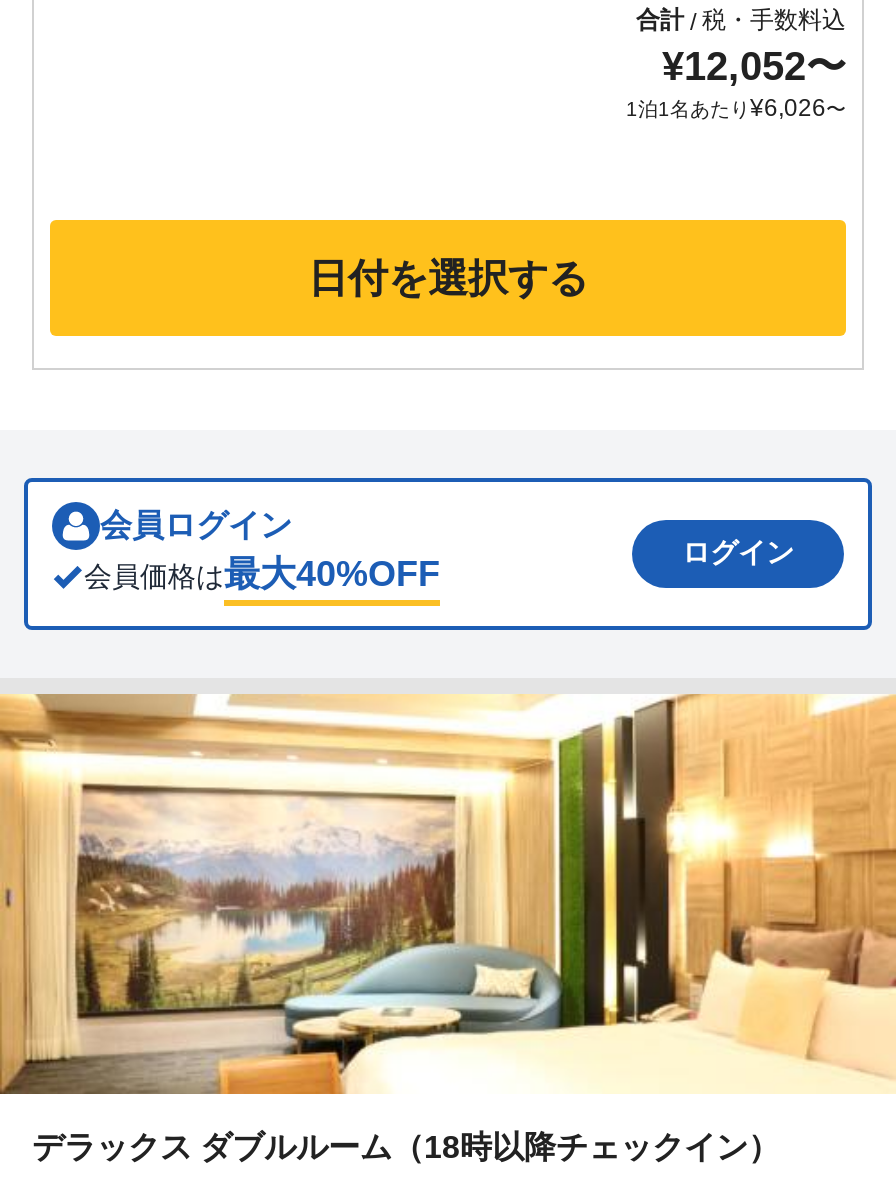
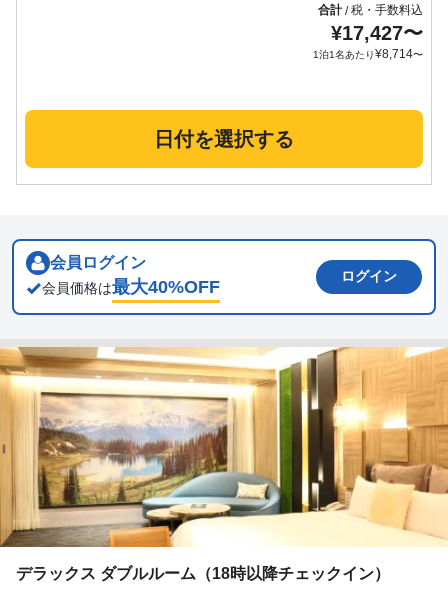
[662,44,846,88] ¥12,052〜 -> [331,22,423,44] ¥17,427〜
[626,94,846,122] 1泊1名あたり¥6,026〜 -> [313,47,423,61] 1泊1名あたり¥8,714〜

